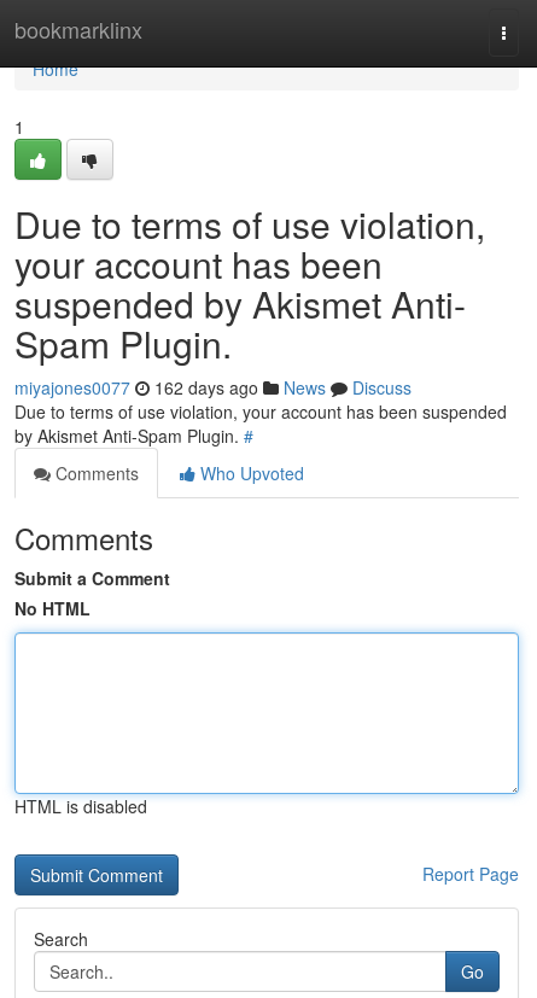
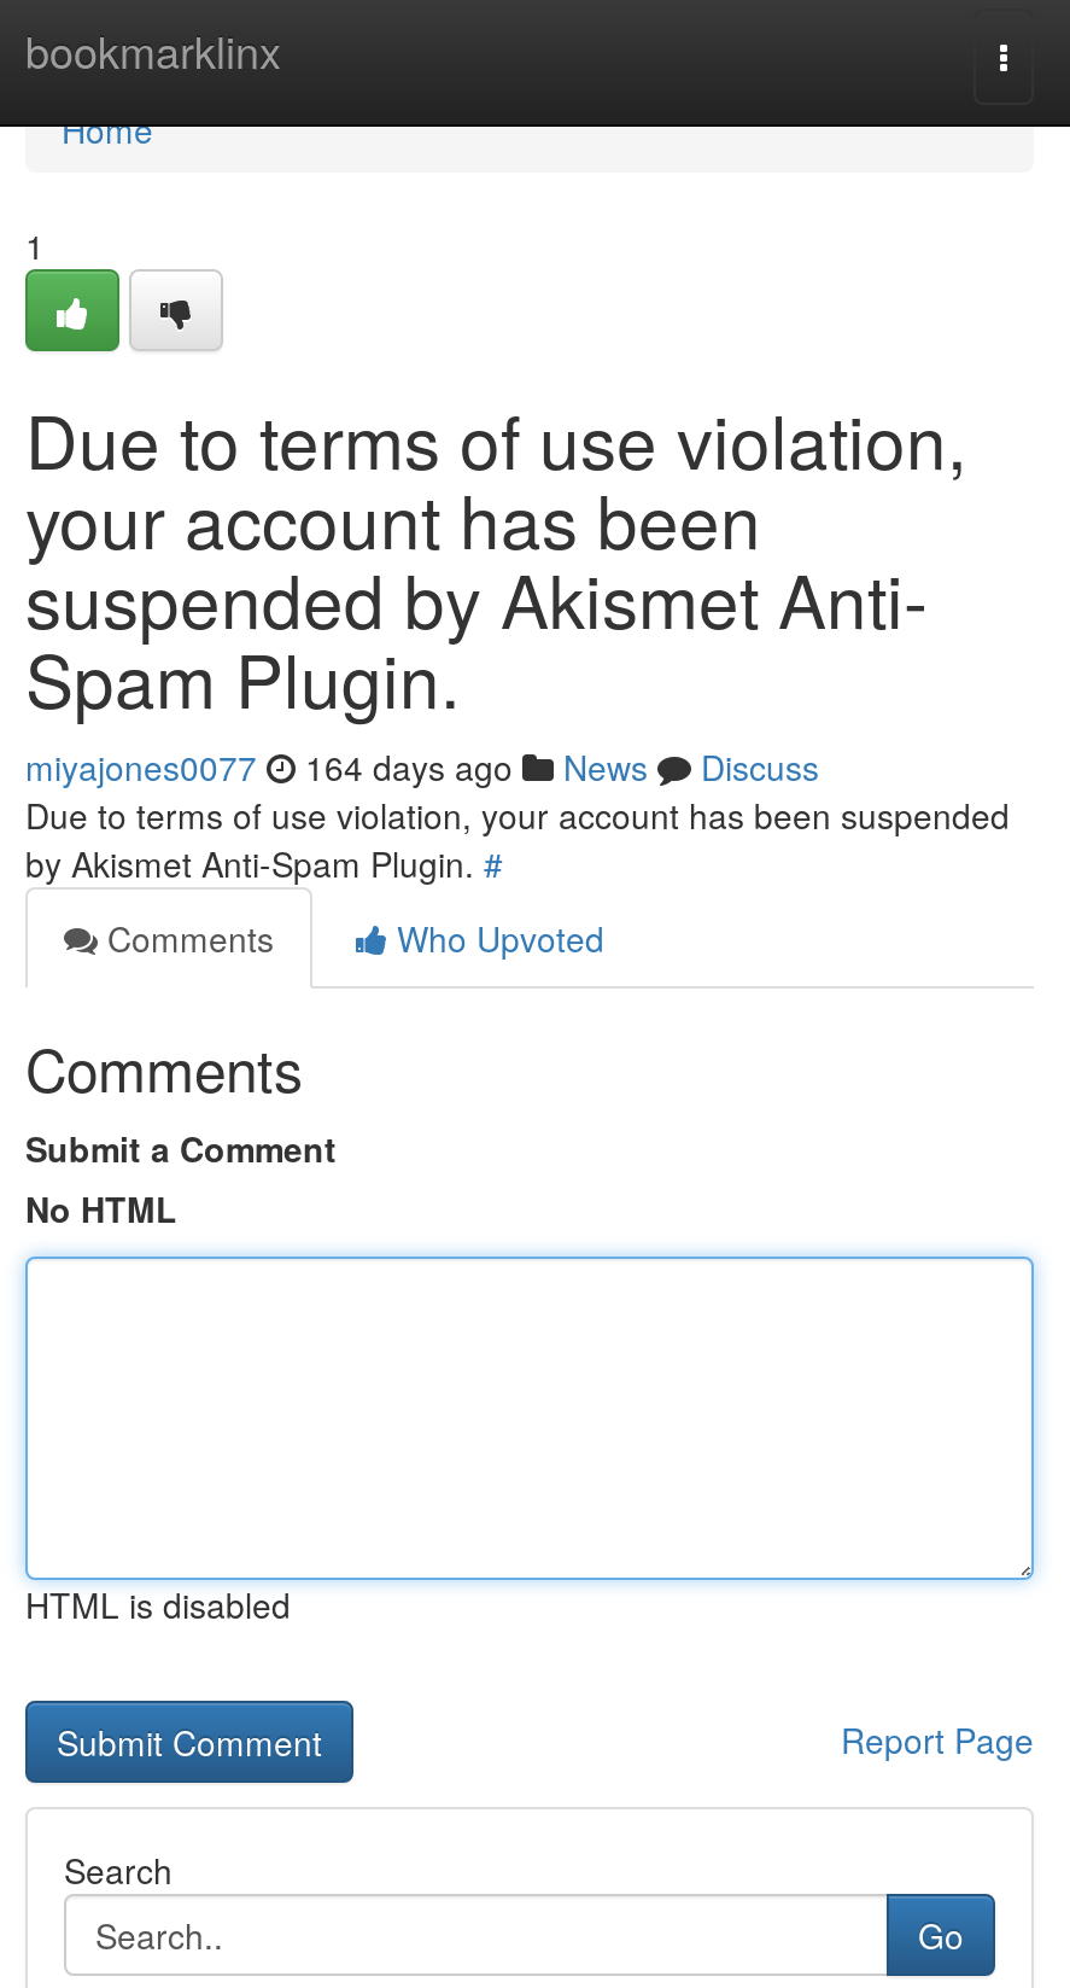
[14,375,411,399] miyajones0077 162 days ago News Discuss -> [25,742,819,791] miyajones0077 164 days ago News Discuss

